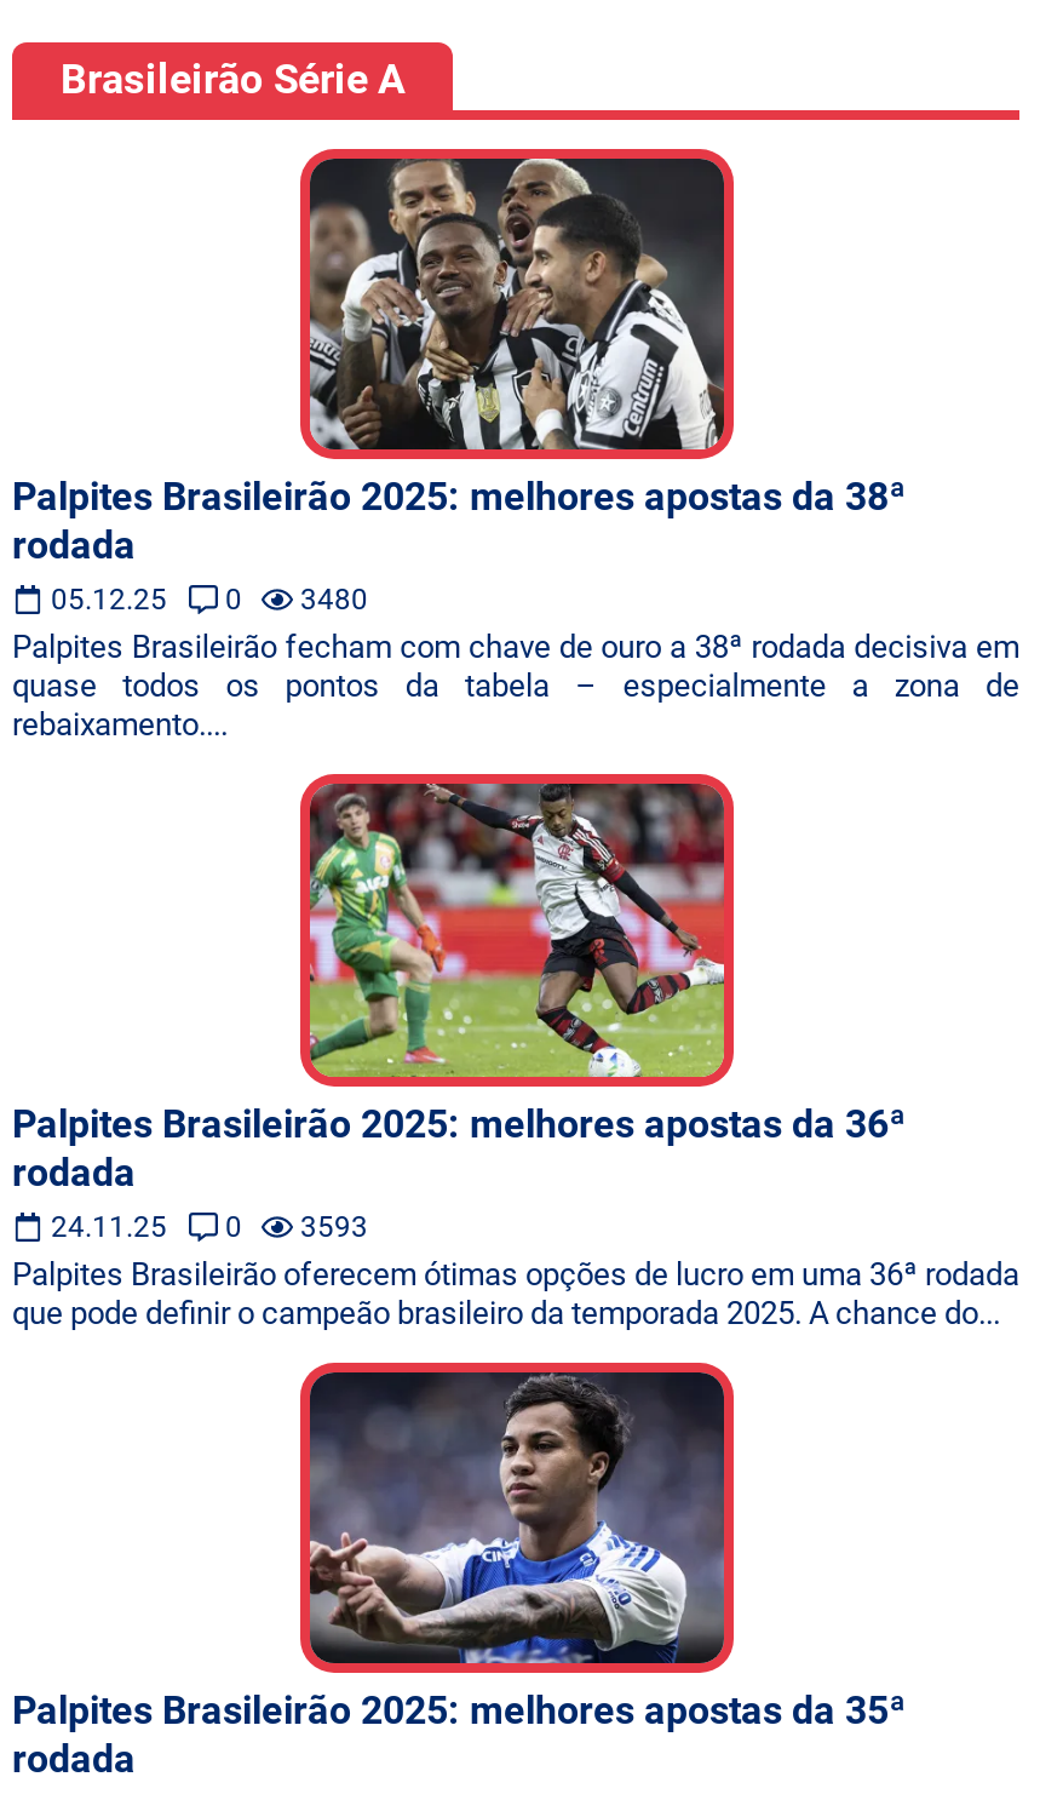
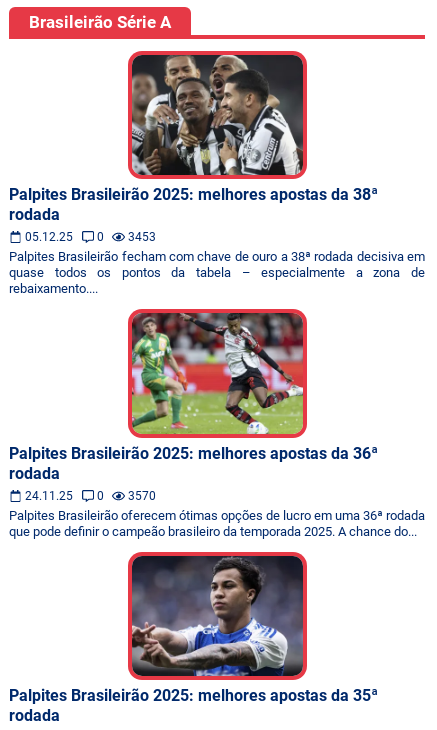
[51,583,368,617] 05.12.25 0 3480 -> [25,230,156,244] 05.12.25 0 3453
[51,1210,368,1244] 24.11.25 0 3593 -> [25,489,156,503] 24.11.25 0 3570

